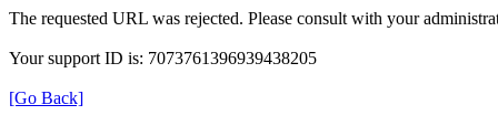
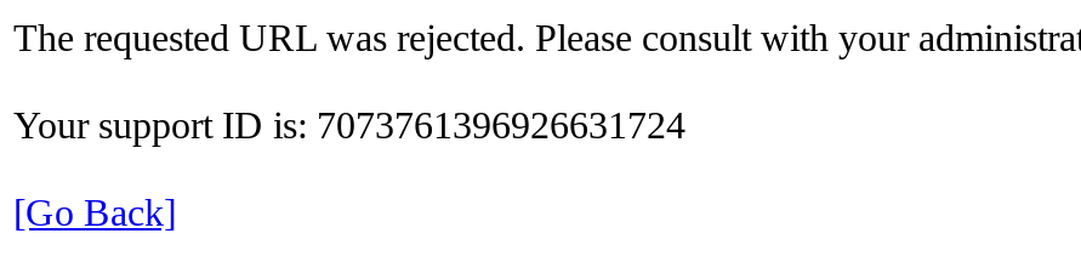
[9,49,317,67] Your support ID is: 7073761396939438205 -> [13,104,685,146] Your support ID is: 7073761396926631724

